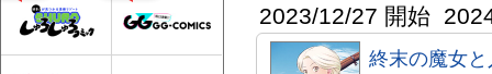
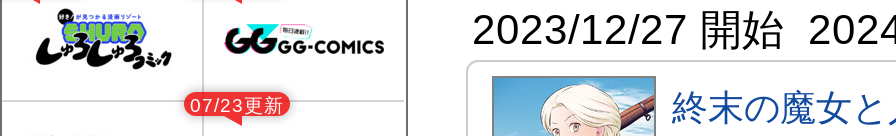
none -> [190,94,284,116] 07/23更新

